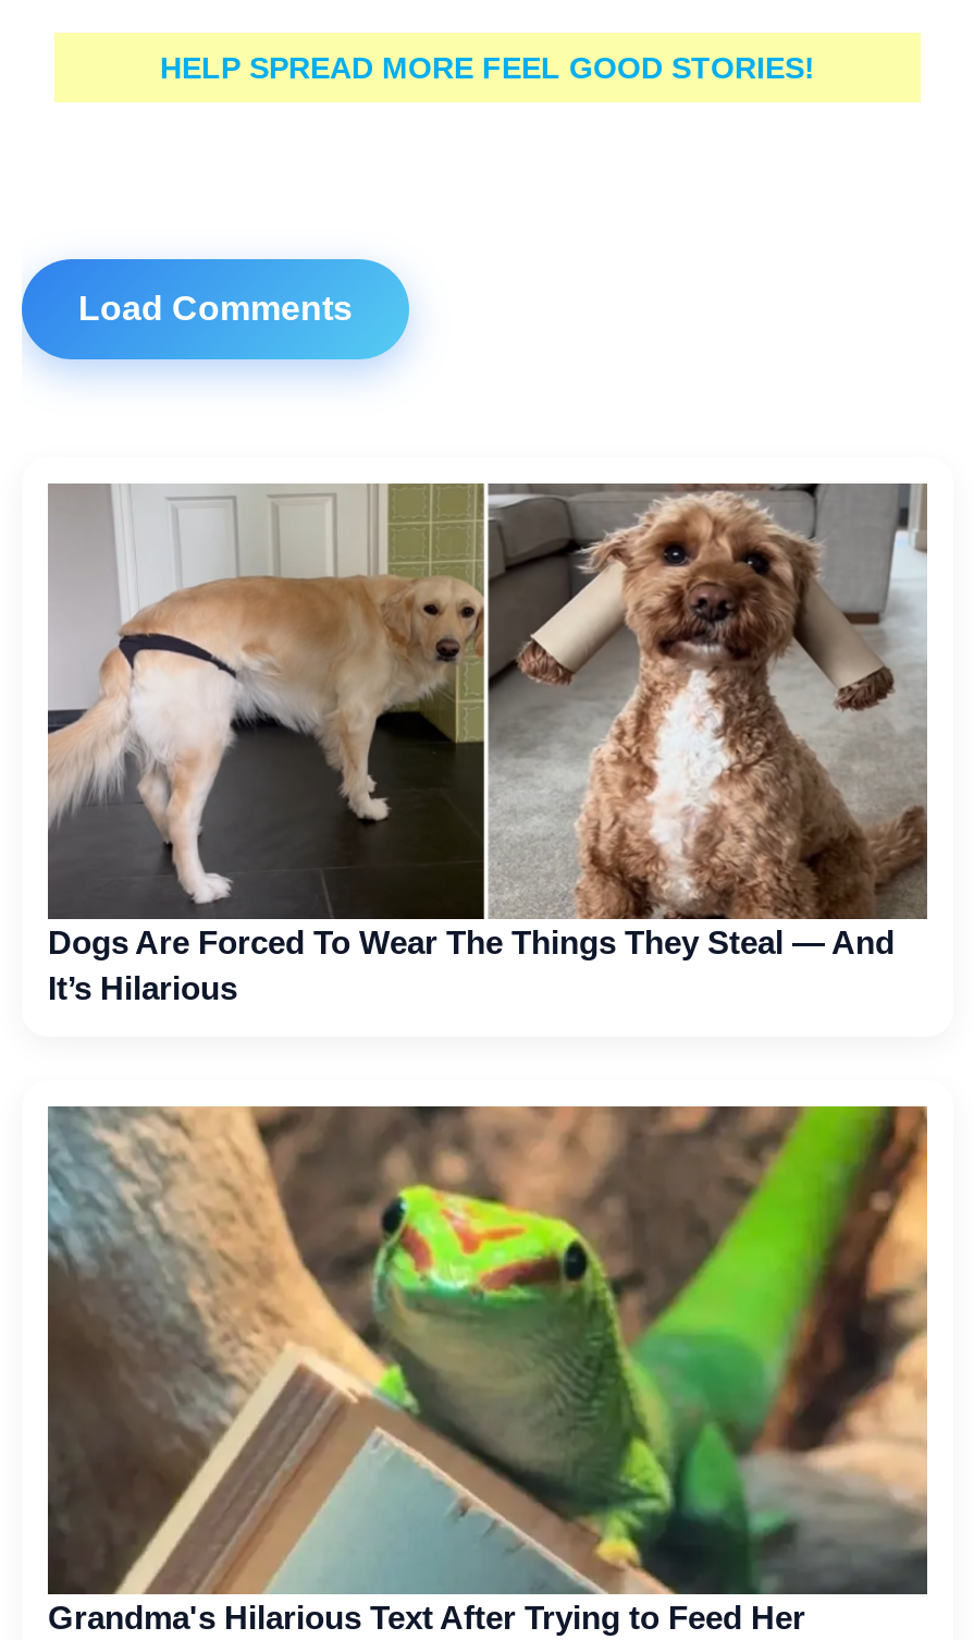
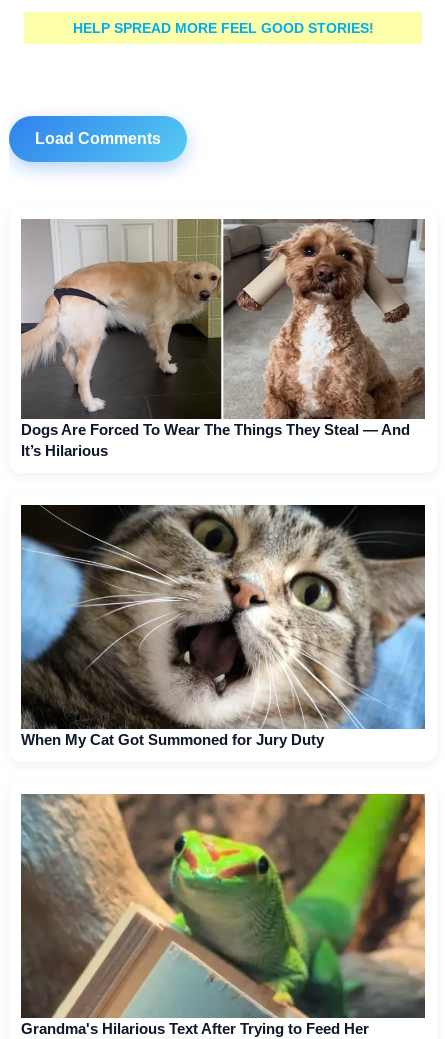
none -> [20,504,426,748] [image] | When My Cat Got Summoned for Jury Duty

